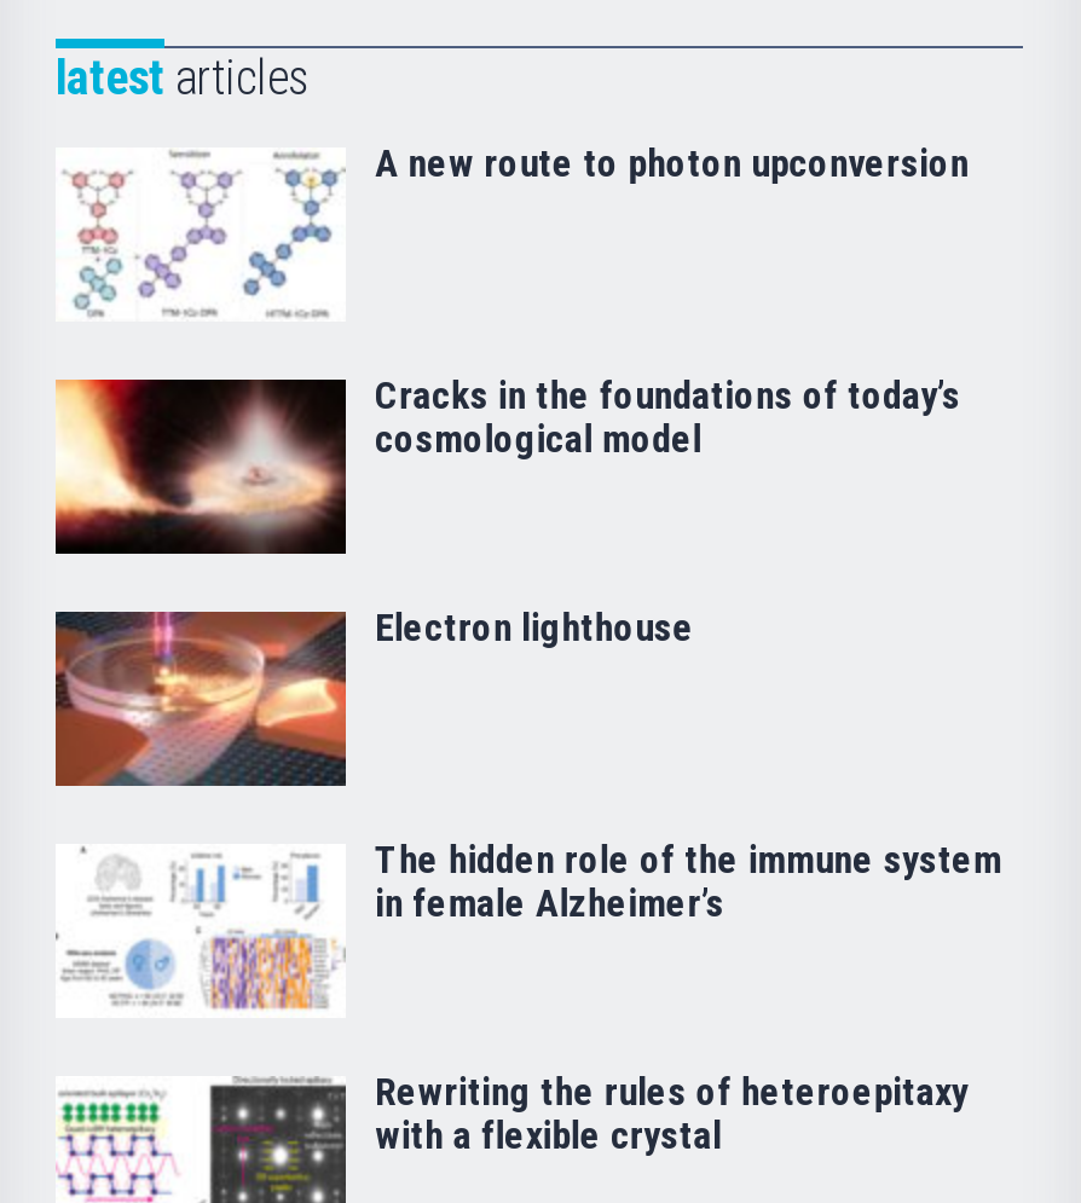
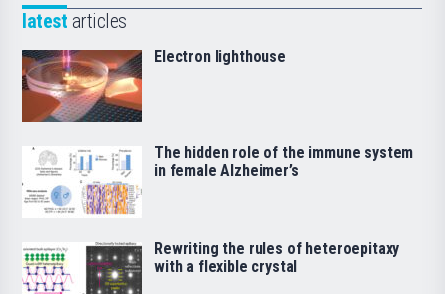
[70,140,969,318] [image] | A new route to photon upconversion -> none
[53,373,961,557] [image] | Cracks in the foundations of today’s | cosmological model -> none

